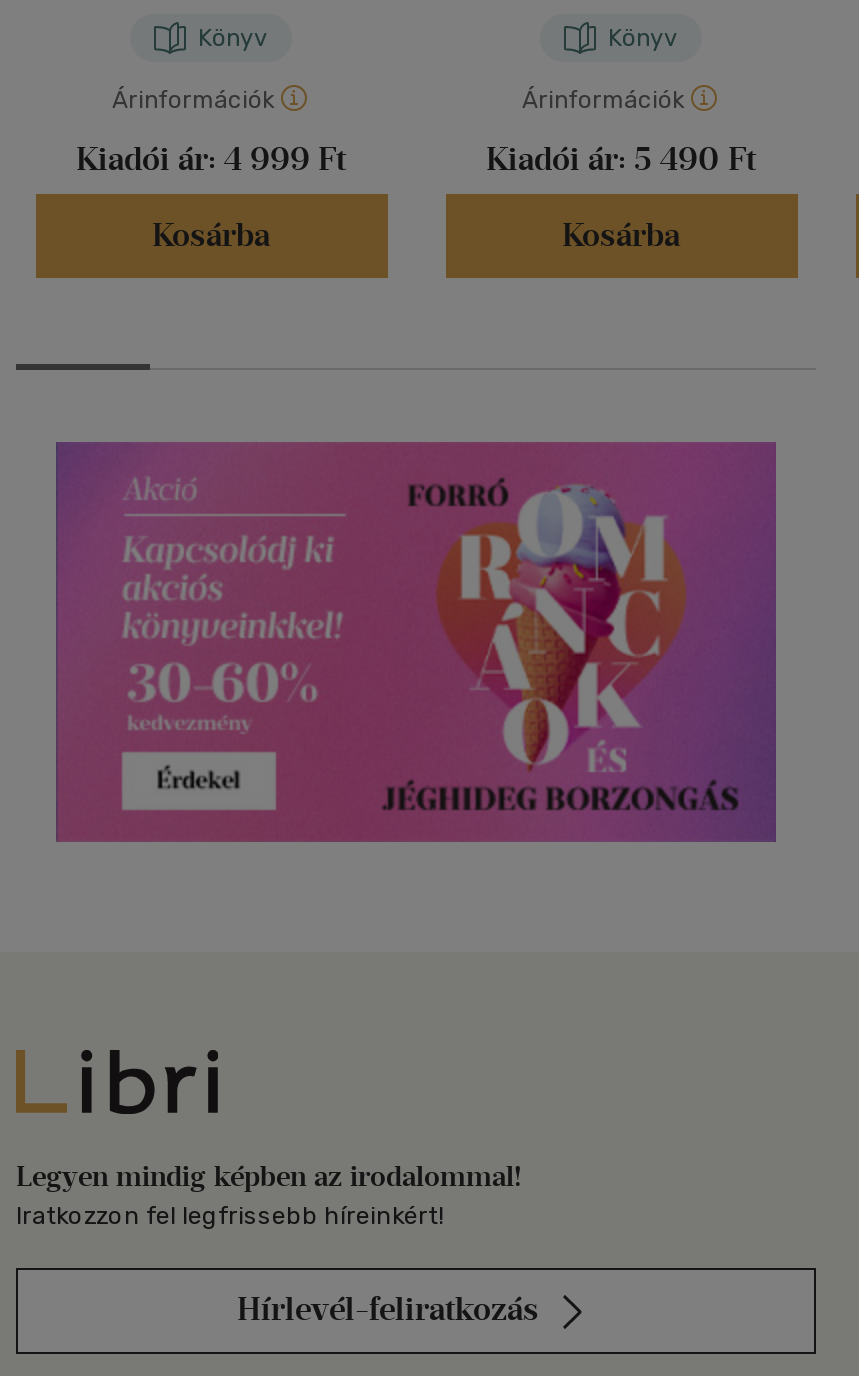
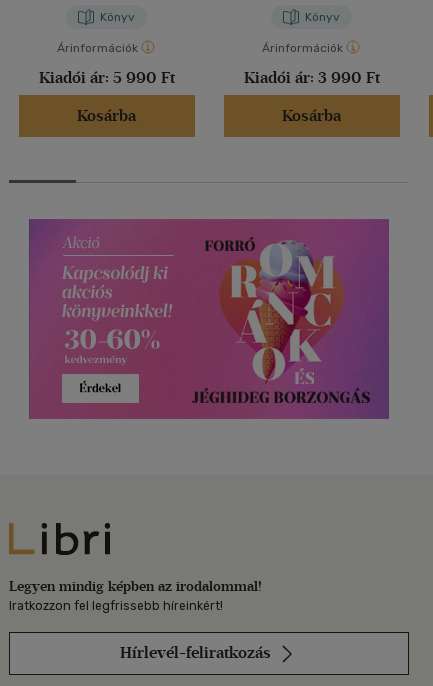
[76,140,346,178] Kiadói ár: 4 999 Ft -> [38,68,174,87] Kiadói ár: 5 990 Ft
[486,140,756,178] Kiadói ár: 5 490 Ft -> [243,68,379,87] Kiadói ár: 3 990 Ft

